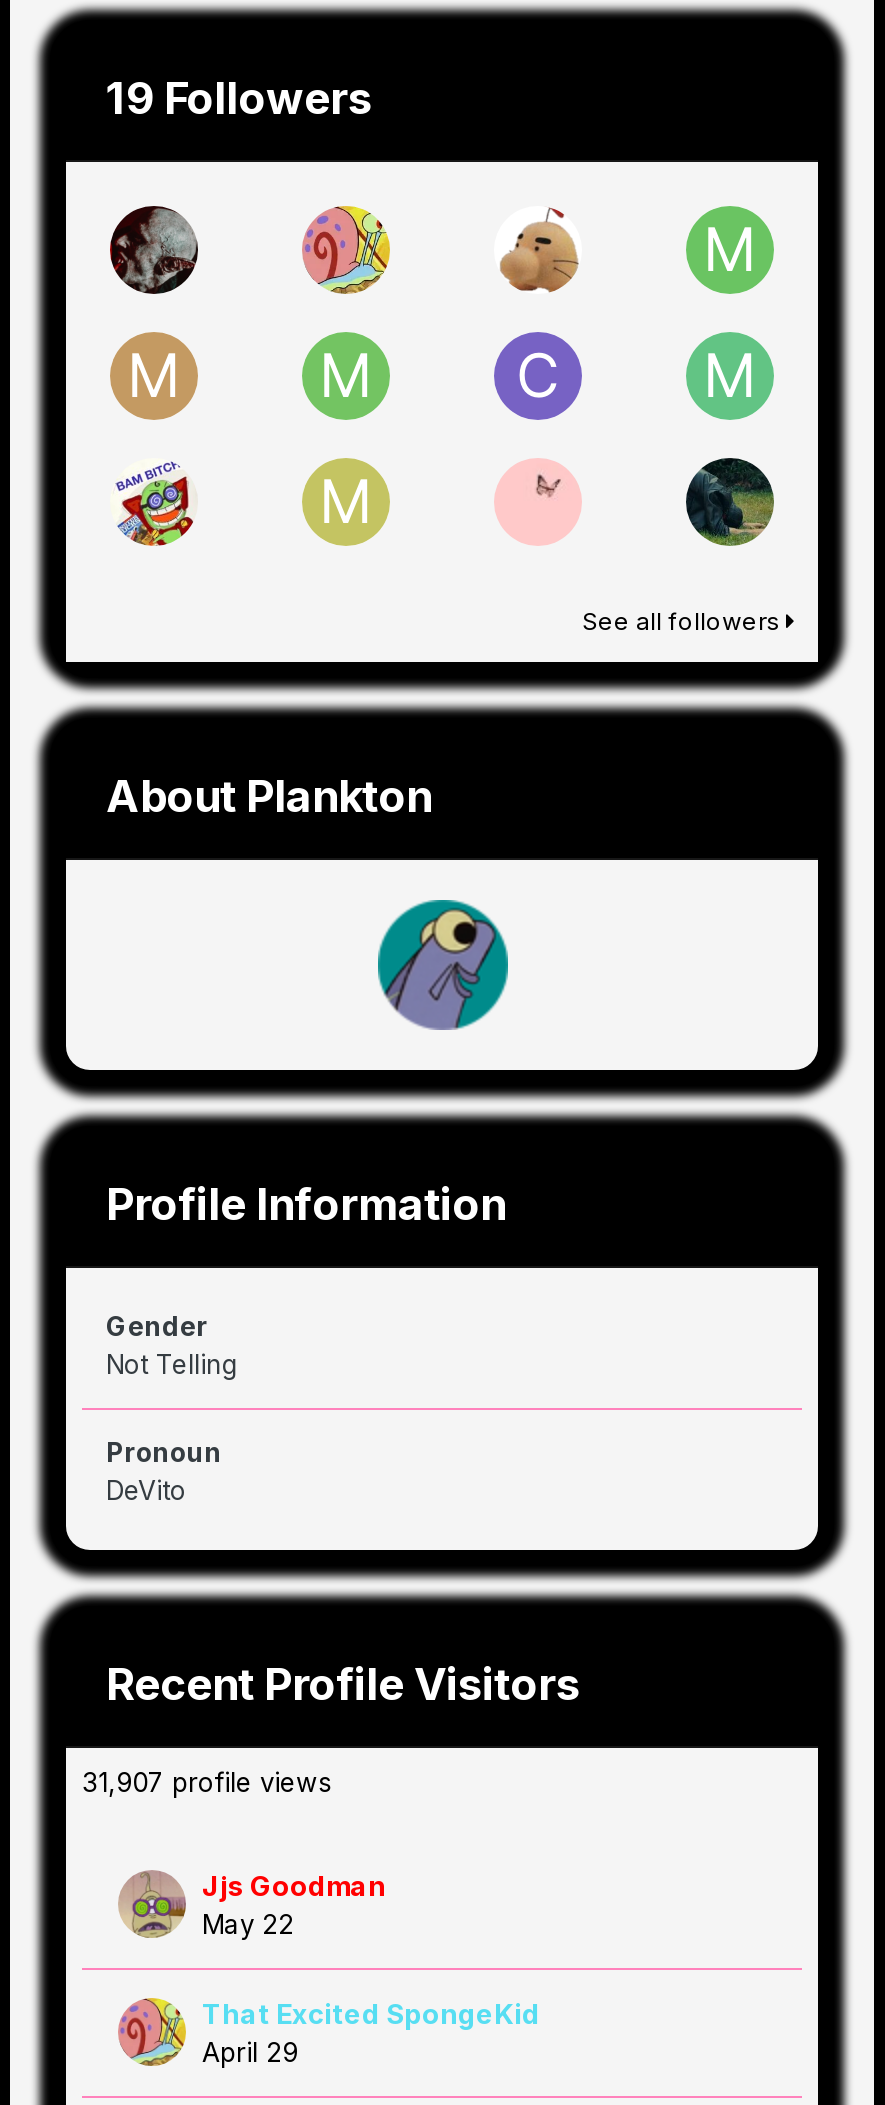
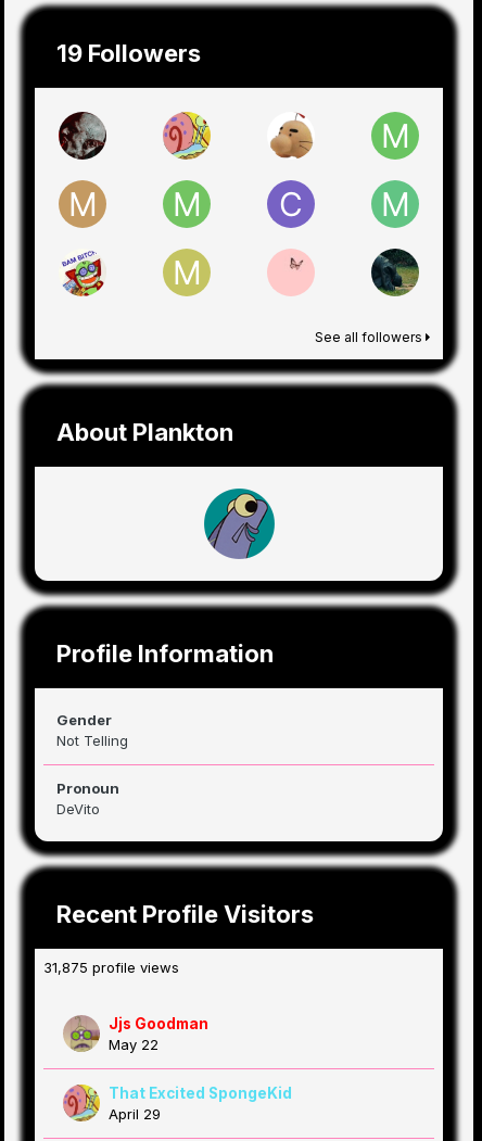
[82,1766,332,1798] 31,907 profile views -> [43,959,179,976] 31,875 profile views

